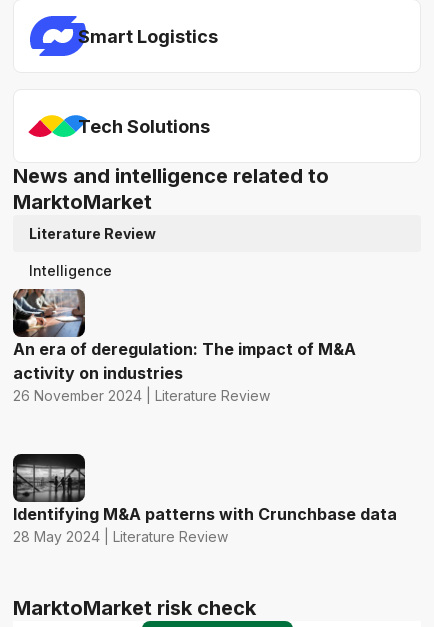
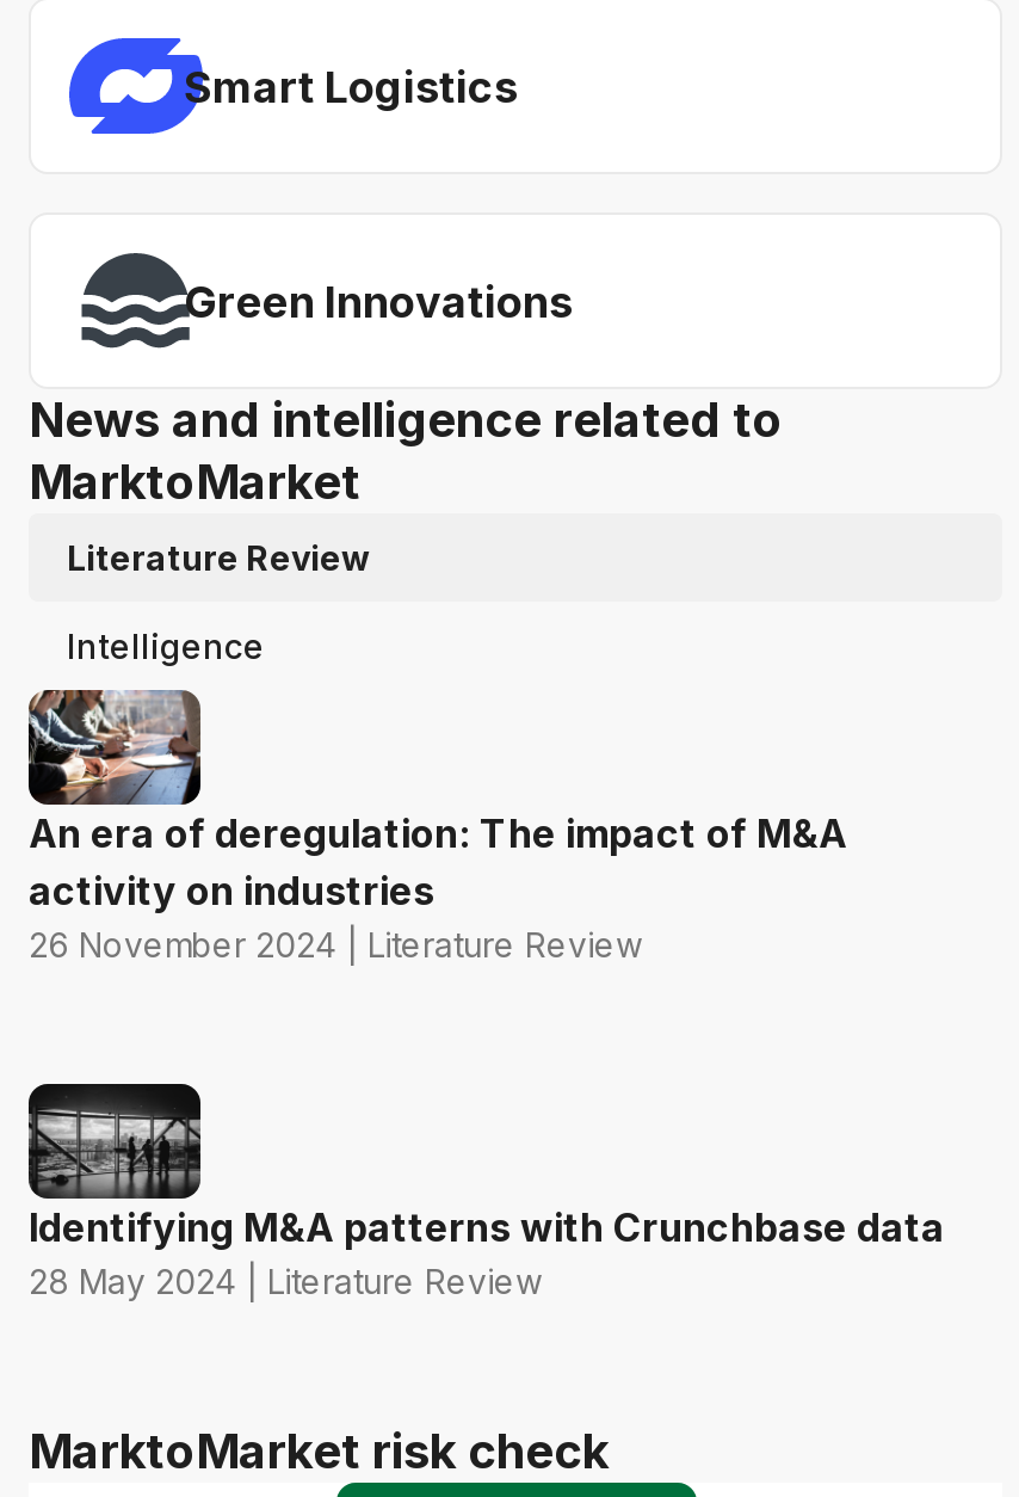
[28,106,210,146] [image] | Tech Solutions -> [67,251,573,351] [image] | Green Innovations

